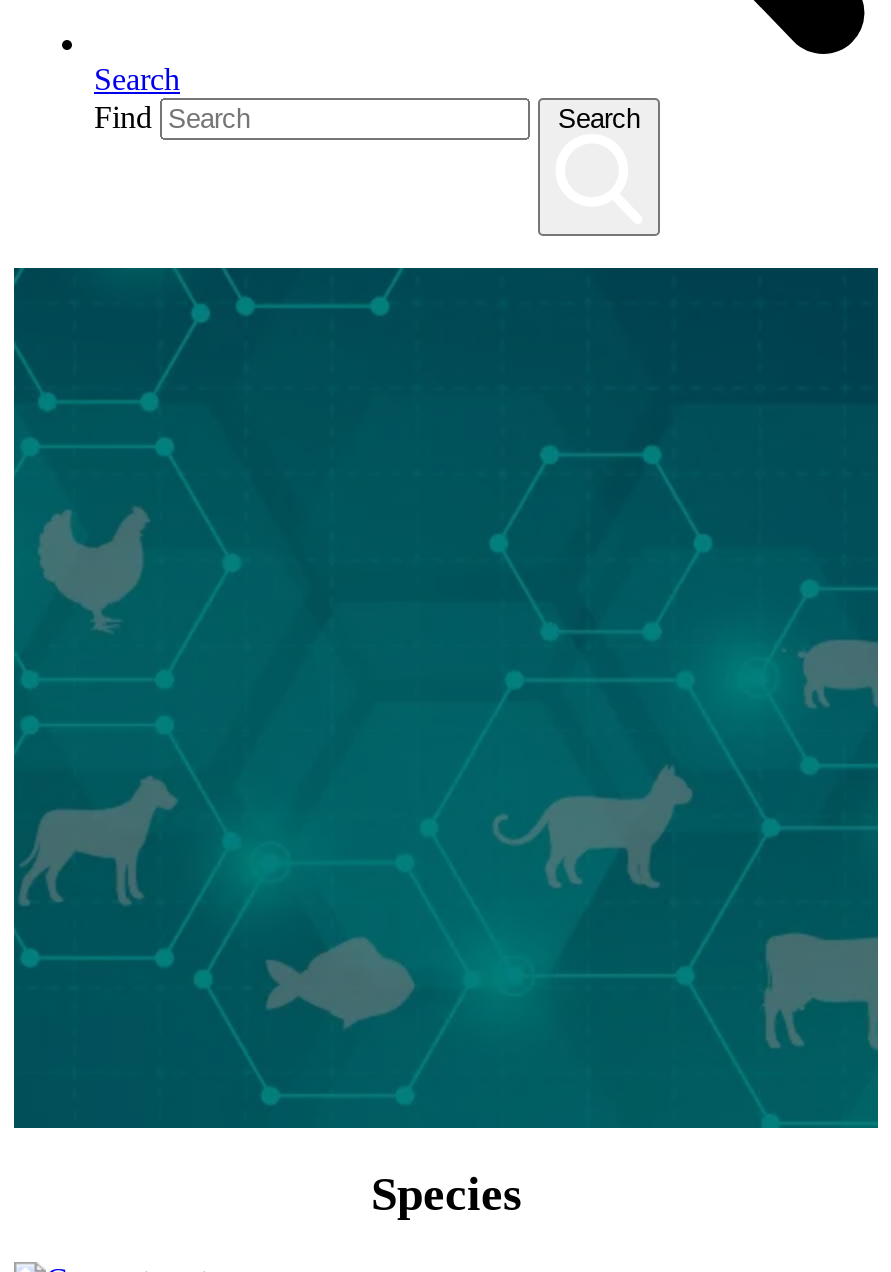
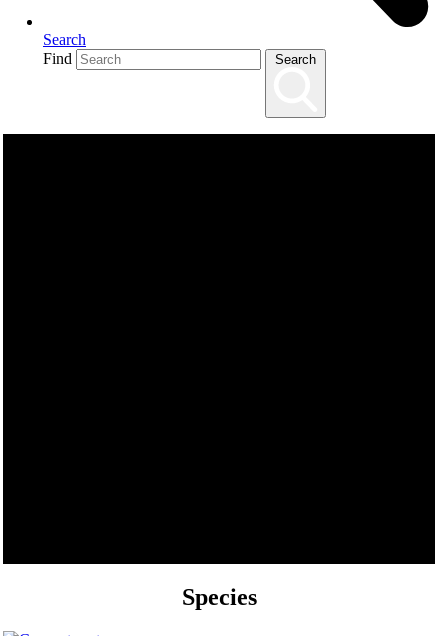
[12,266,880,1130] [image] -> none

